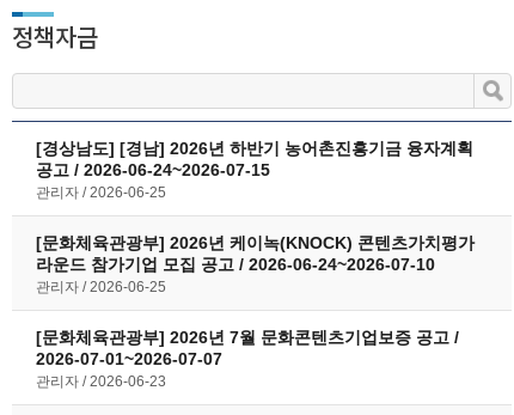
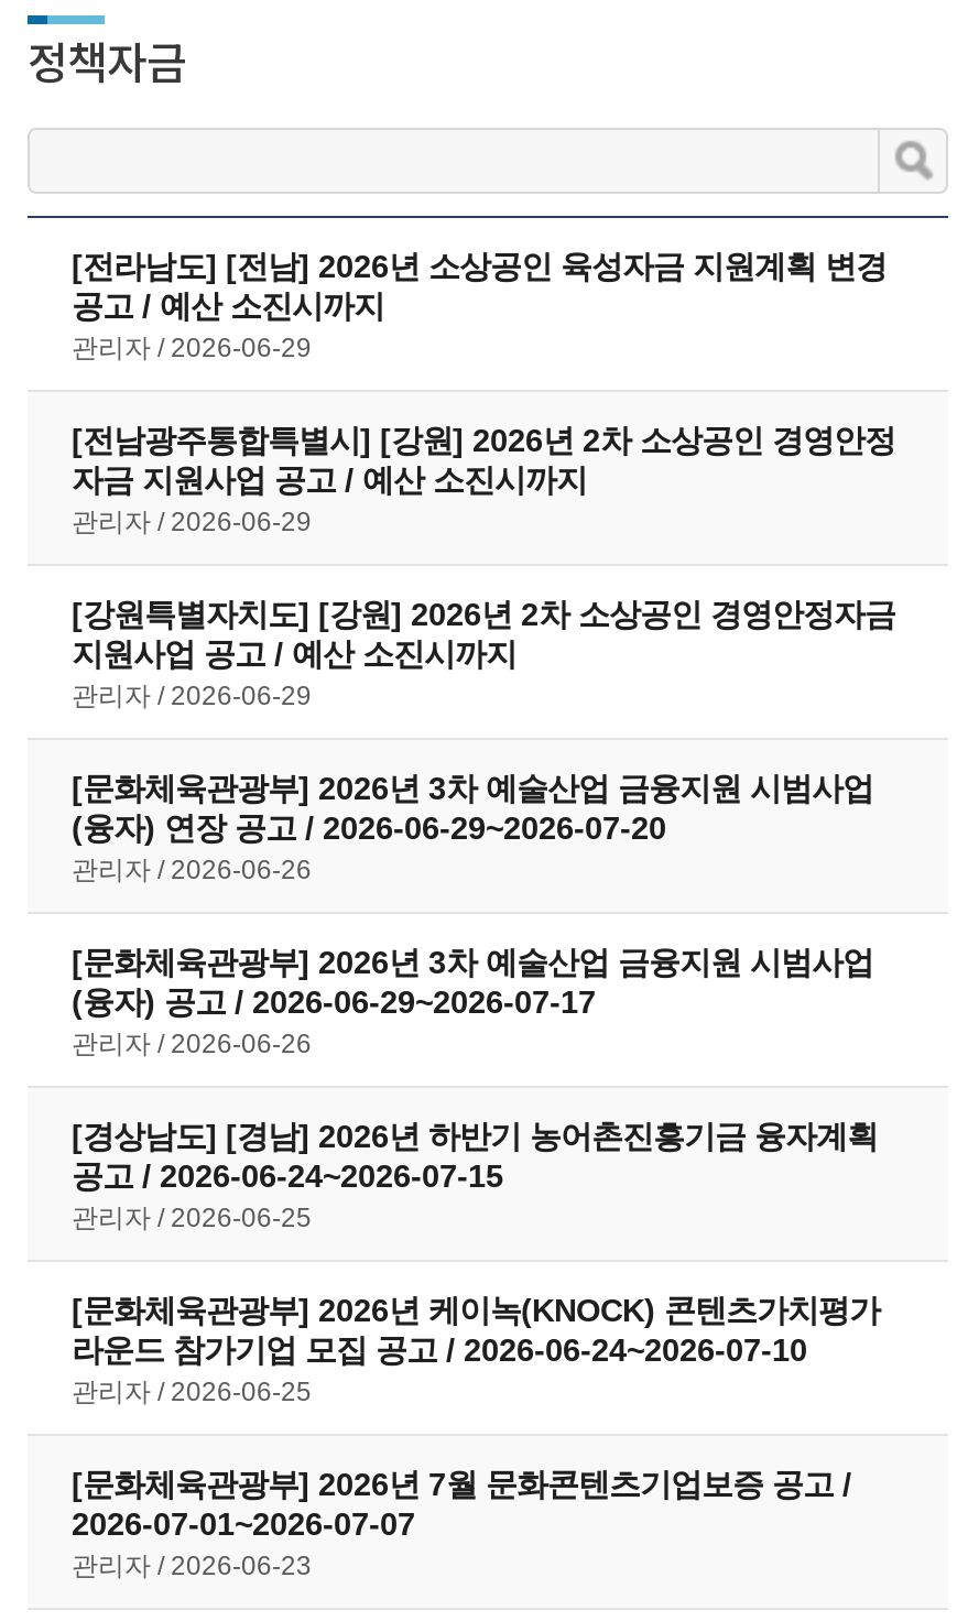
none -> [72,249,895,1059] [전라남도] [전남] 2026년 소상공인 육성자금 지원계획 변경 | 공고 / 예산 소진시까지 | 관리자 | 2026-06-29 | [전남광주통합특별시] [강원] 2026년 2차 소상공인 경영안정 | 자금 지원사업 공고 / 예산 소진시까지 | 관리자 | 2026-06-29 | [강원특별자치도] [강원] 2026년 2차 소상공인 경영안정자금 | 지원사업 공고 / 예산 소진시까지 | 관리자 | 2026-06-29 | [문화체육관광부] 2026년 3차 예술산업 금융지원 시범사업 | (융자) 연장 공고 / 2026-06-29~2026-07-20 | 관리자 | 2026-06-26 | [문화체육관광부] 2026년 3차 예술산업 금융지원 시범사업 | (융자) 공고 / 2026-06-29~2026-07-17 | 관리자 | 2026-06-26

